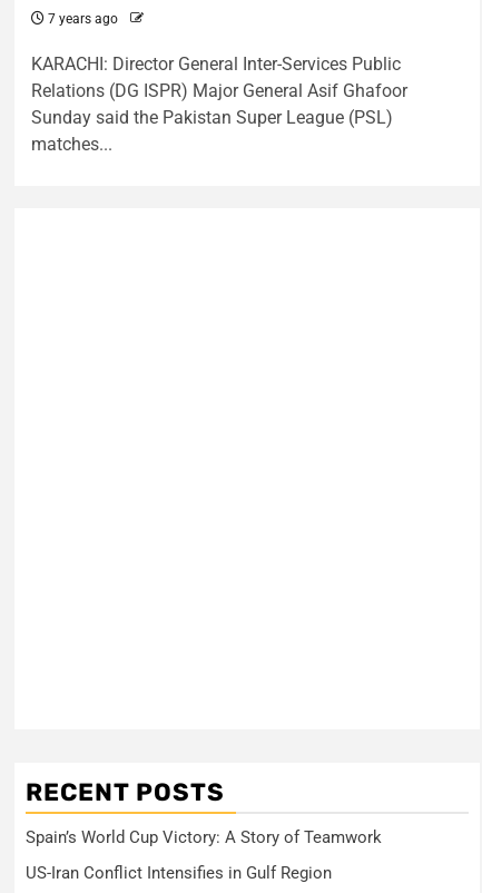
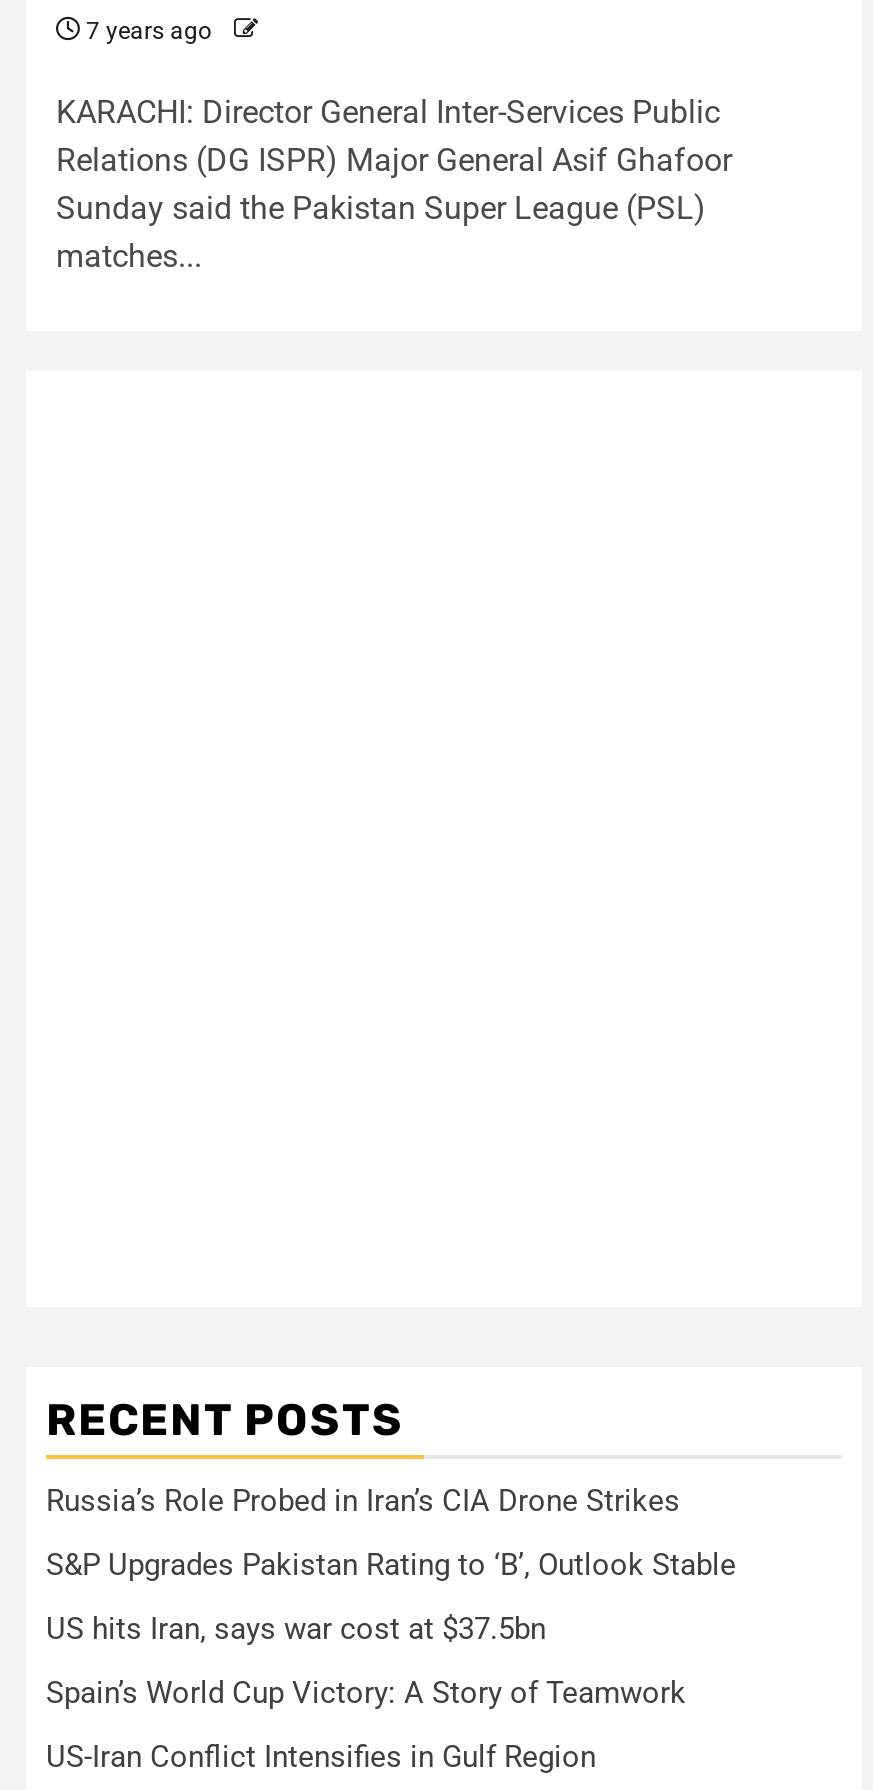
none -> [46,1483,736,1647] Russia’s Role Probed in Iran’s CIA Drone Strikes | S&P Upgrades Pakistan Rating to ‘B’, Outlook Stable | US hits Iran, says war cost at $37.5bn

